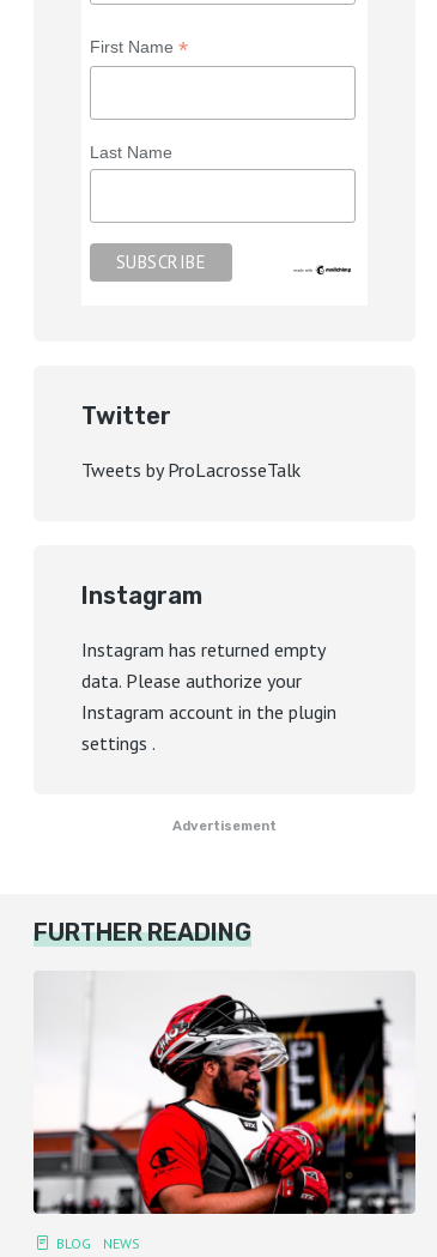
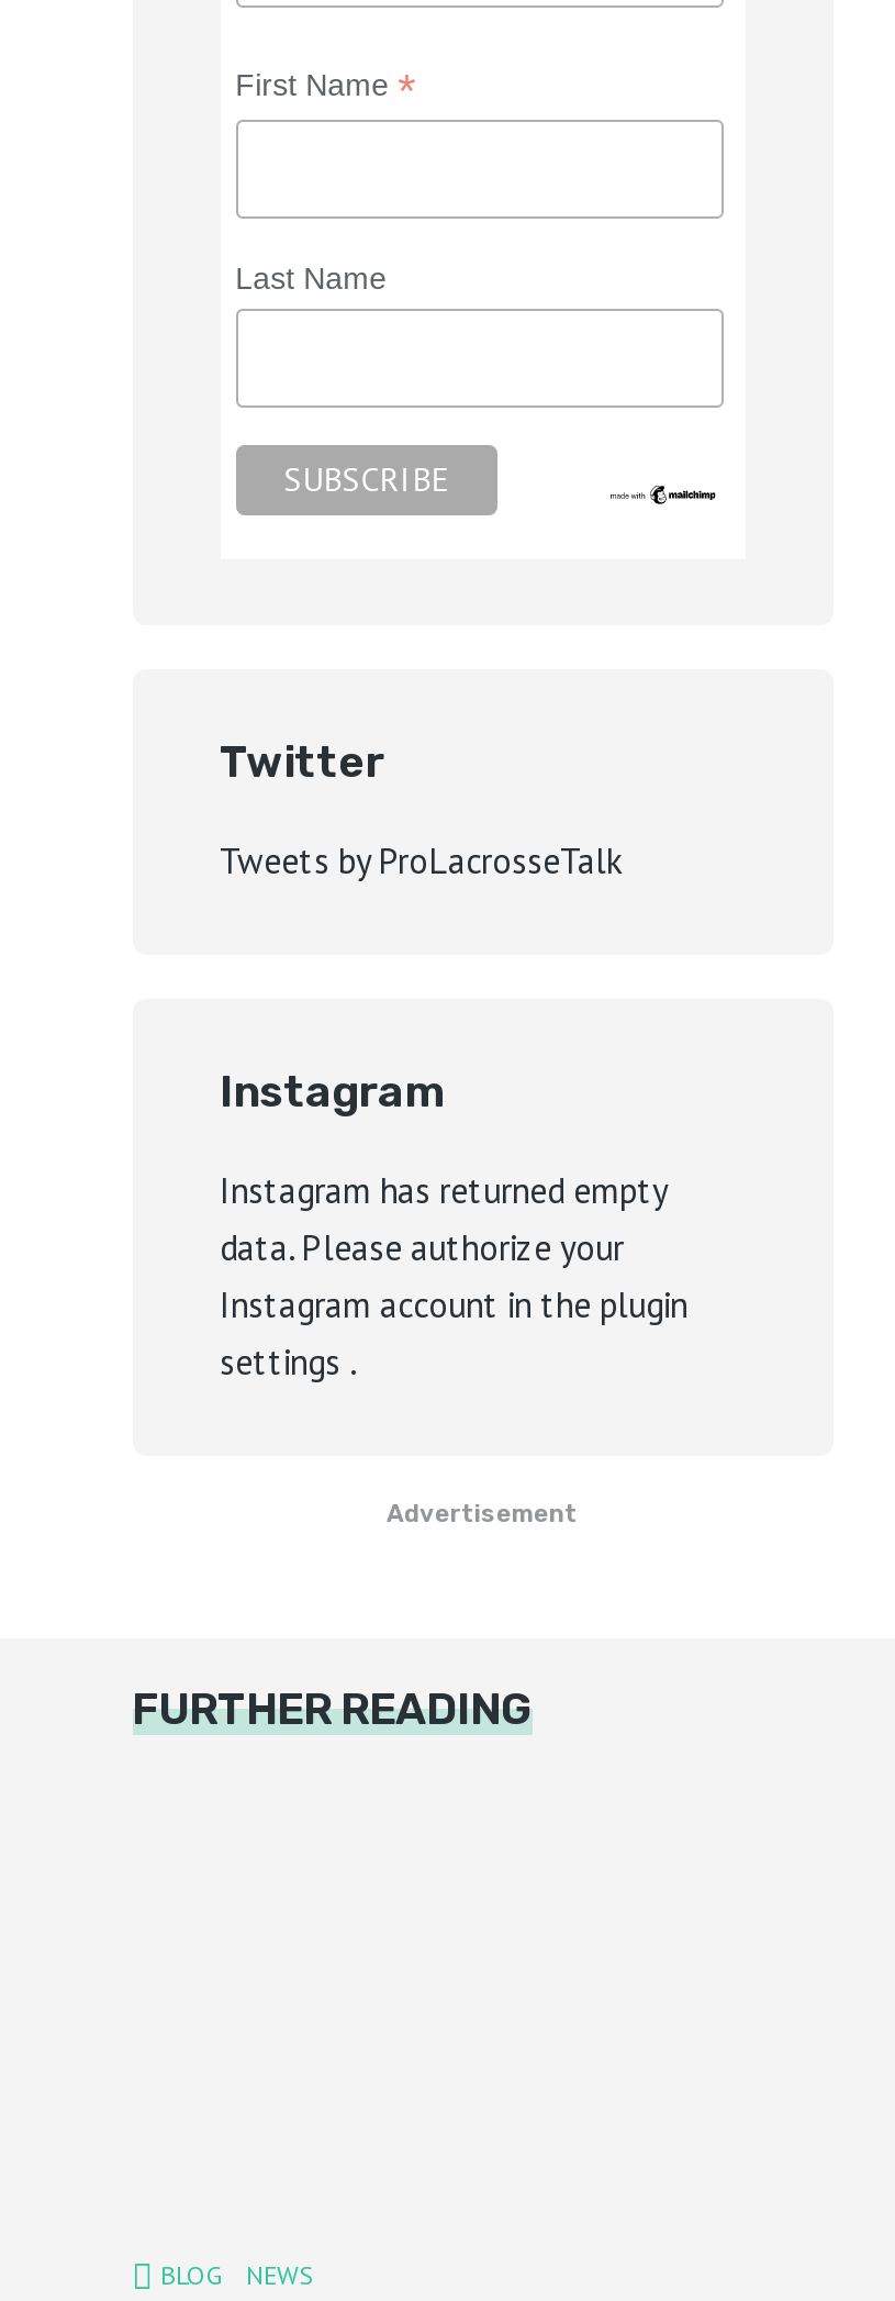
[32,993,417,1215] [image] -> none

